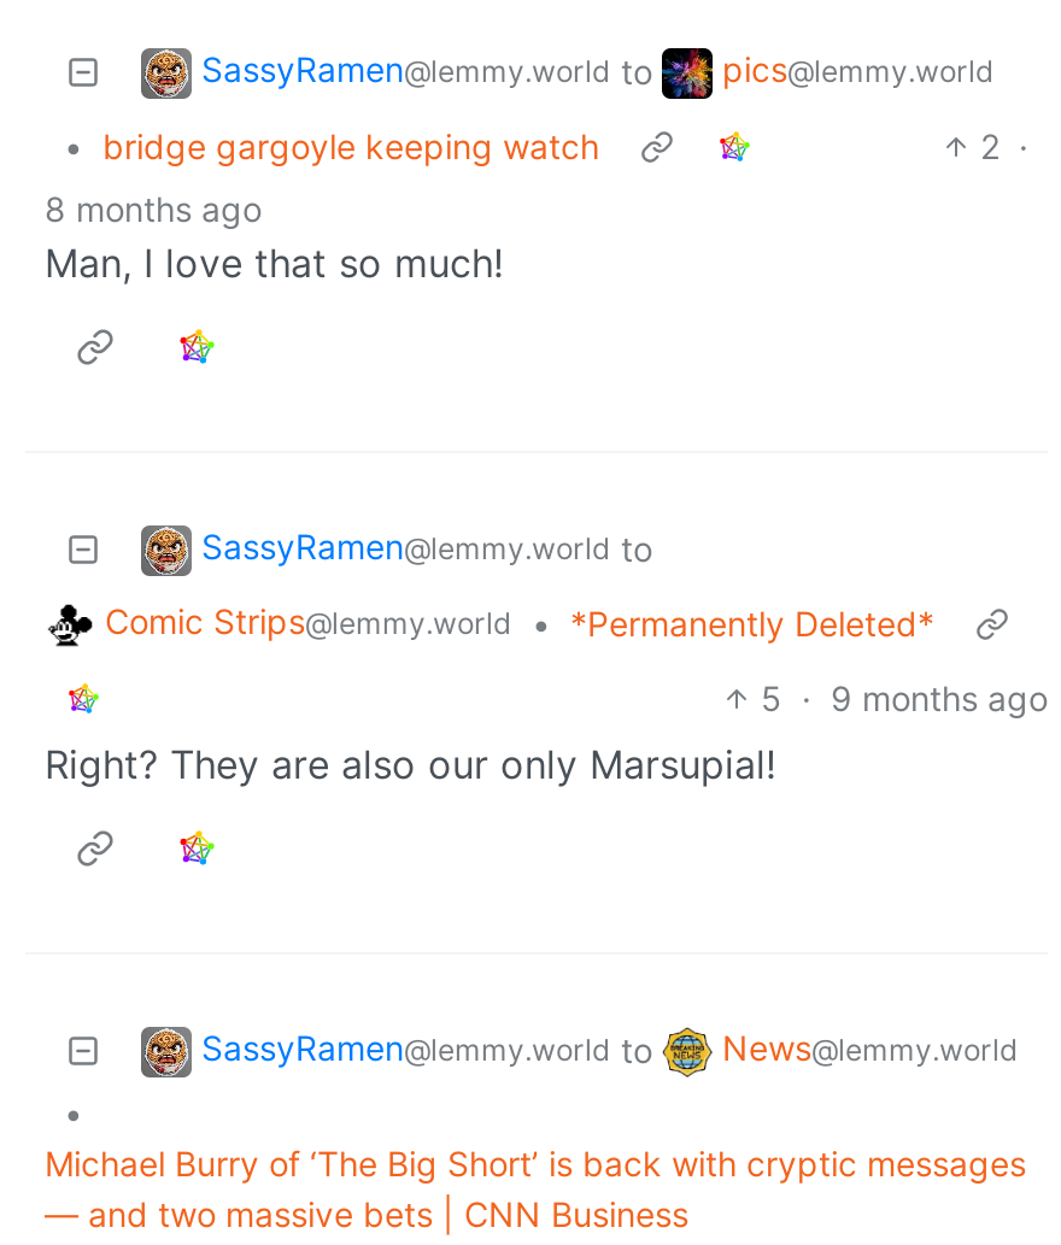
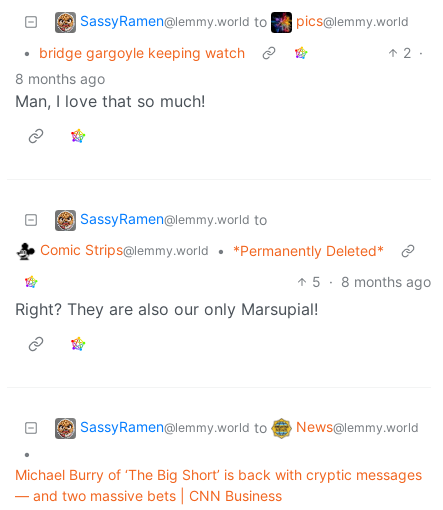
[761,677,1048,718] 5 · 9 months ago -> [312,273,431,290] 5 · 8 months ago

